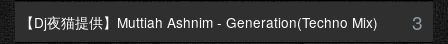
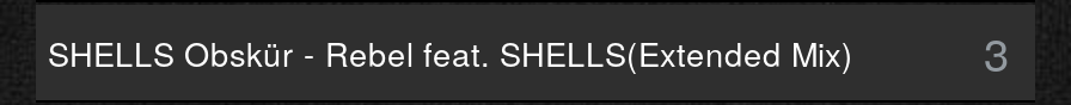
[20,11,378,31] 【Dj夜猫提供】Muttiah Ashnim - Generation(Techno Mix) -> [48,27,853,75] SHELLS Obskür - Rebel feat. SHELLS(Extended Mix)

